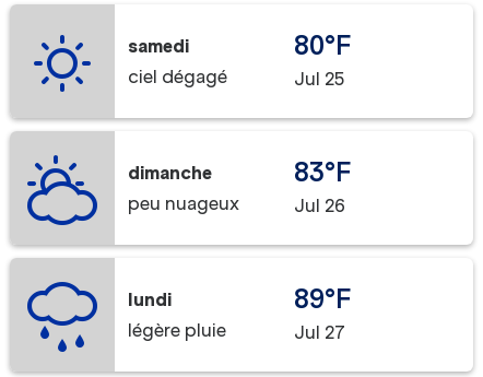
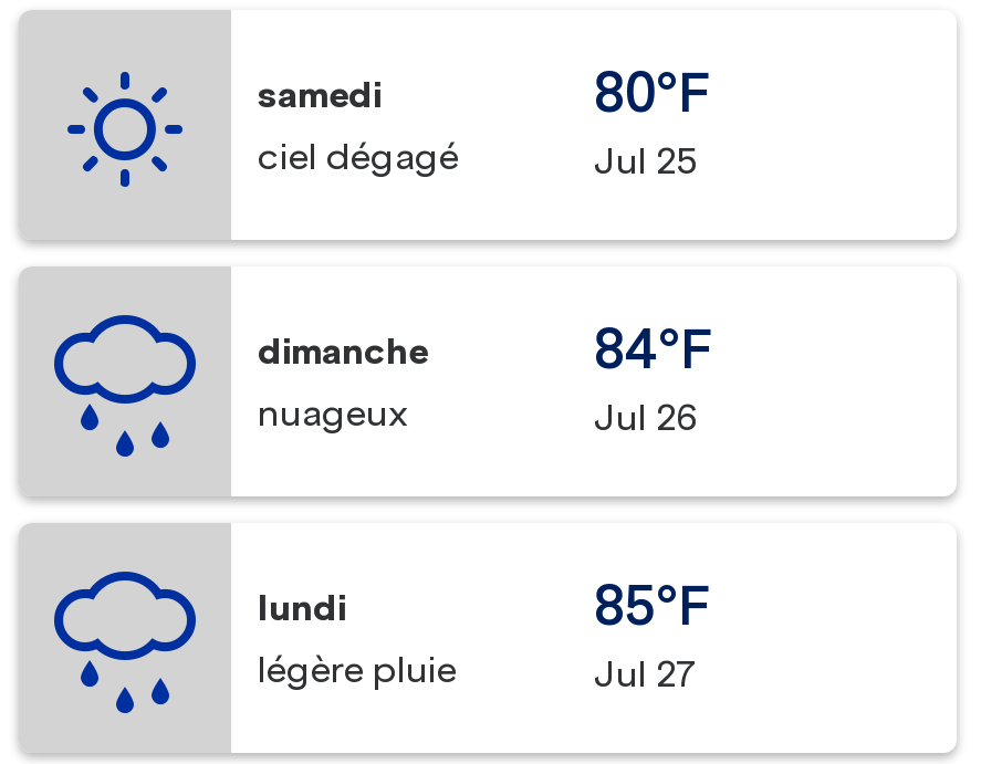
[26,155,239,225] [image] | peu nuageux -> [52,313,408,454] [image] | nuageux
[294,155,352,189] 83°F -> [594,315,713,384] 84°F
[294,282,352,316] 89°F -> [594,572,711,640] 85°F

